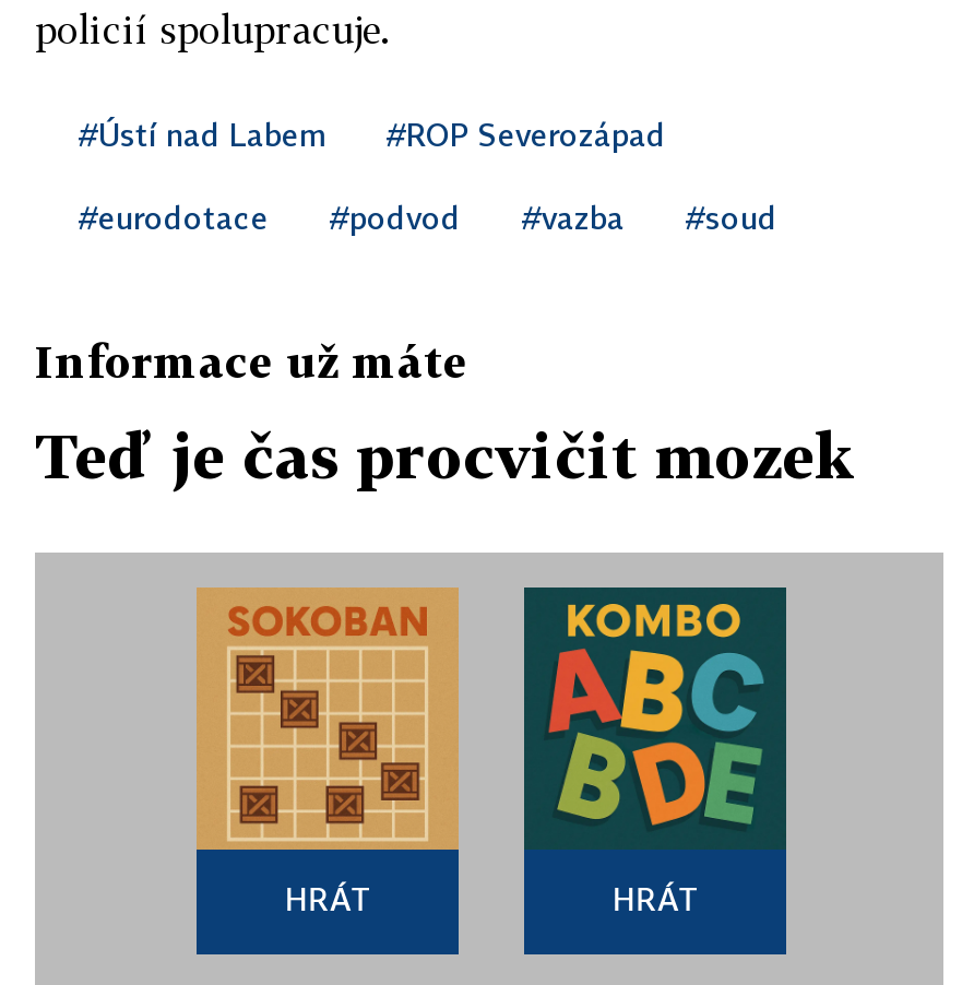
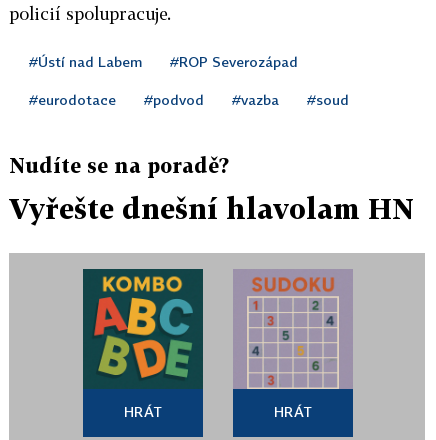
[35,334,467,387] Informace už máte -> [9,153,229,177] Nudíte se na poradě?
[35,419,856,491] Teď je čas procvičit mozek -> [9,192,414,225] Vyřešte dnešní hlavolam HN
[197,588,459,852] [image] -> [82,268,204,389] [image]
[522,585,788,850] [image] -> [233,269,353,390] [image]

